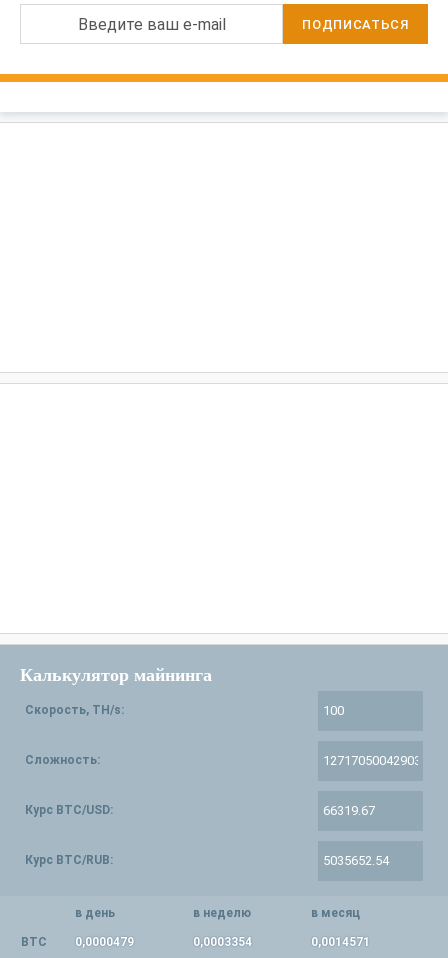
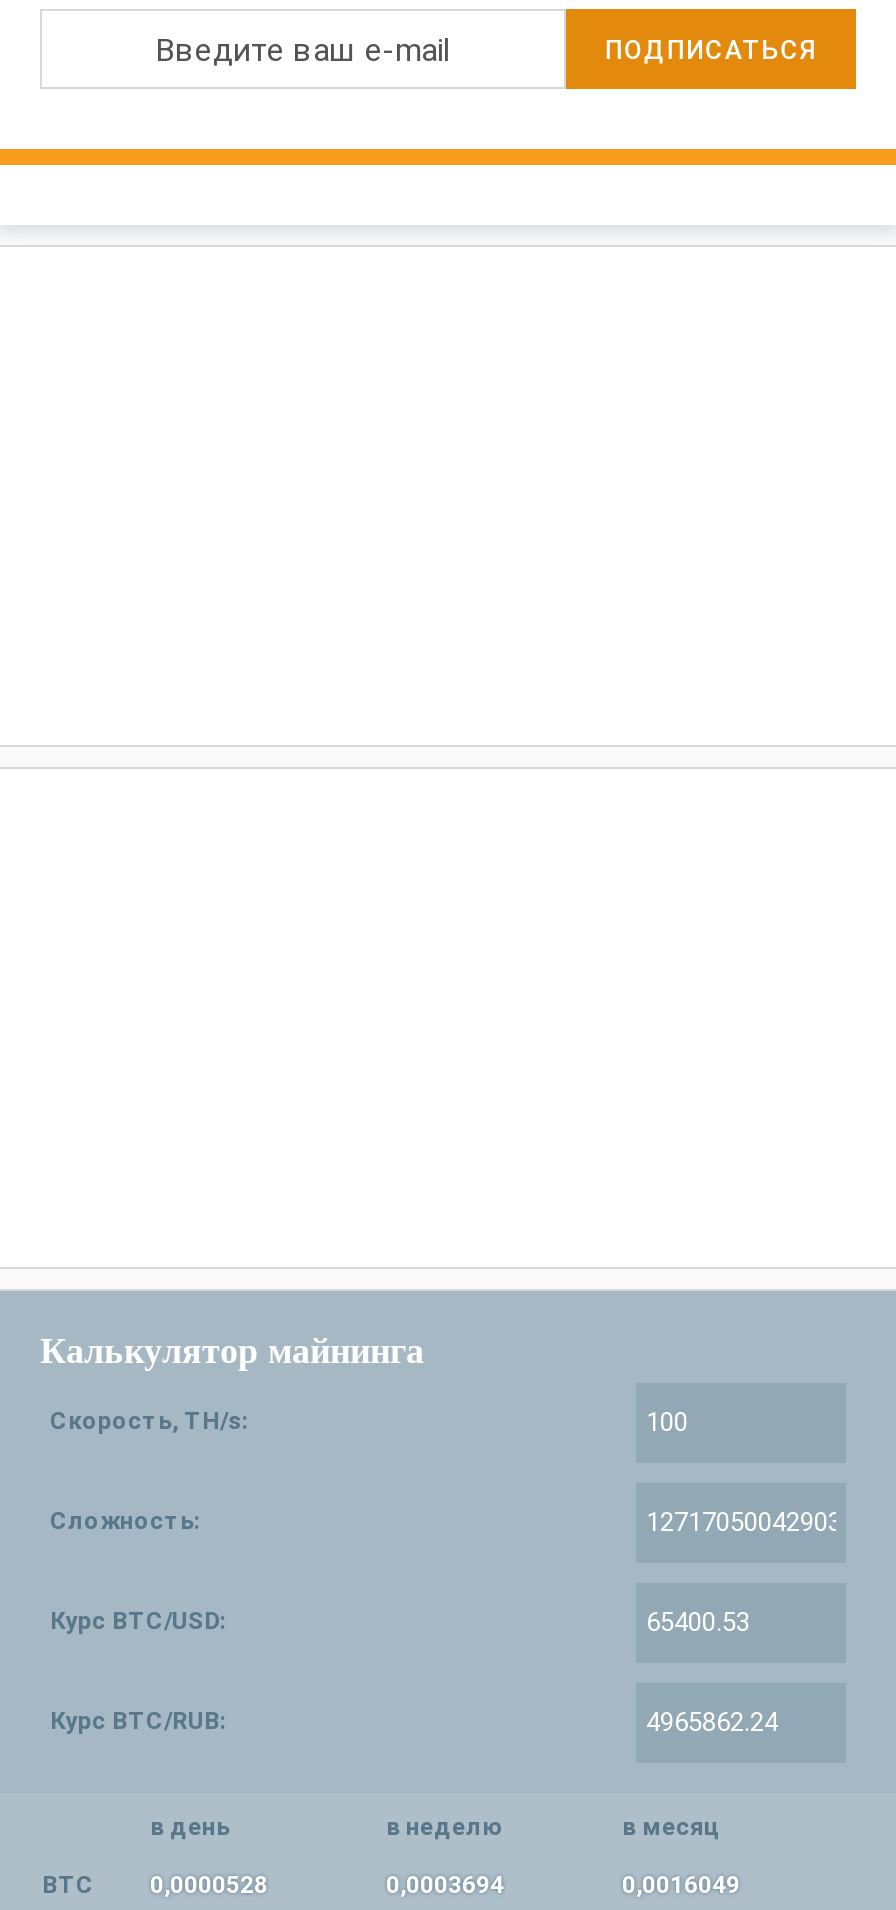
[21,935,134,949] BTC 0,0000479 -> [42,1871,268,1899] BTC 0,0000528
[193,935,252,949] 0,0003354 -> [386,1871,504,1899] 0,0003694
[311,935,370,949] 0,0014571 -> [622,1871,740,1899] 0,0016049

